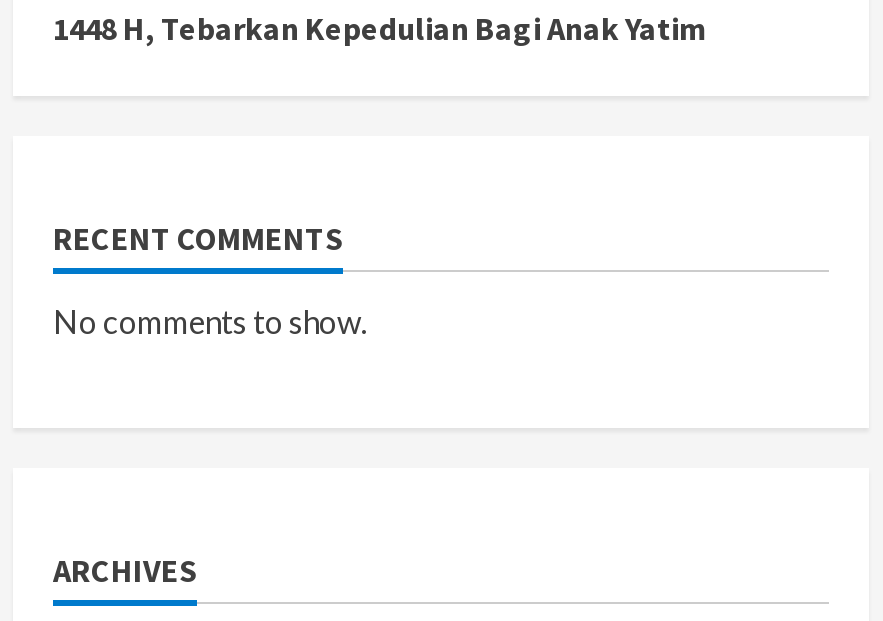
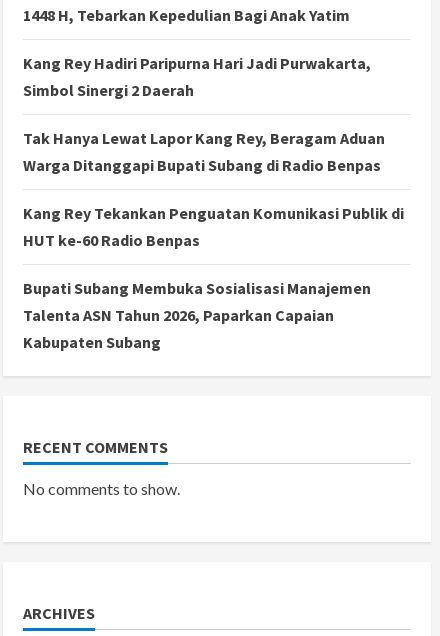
none -> [23,53,404,352] Kang Rey Hadiri Paripurna Hari Jadi Purwakarta, | Simbol Sinergi 2 Daerah | Tak Hanya Lewat Lapor Kang Rey, Beragam Aduan | Warga Ditanggapi Bupati Subang di Radio Benpas | Kang Rey Tekankan Penguatan Komunikasi Publik di | HUT ke-60 Radio Benpas | Bupati Subang Membuka Sosialisasi Manajemen | Talenta ASN Tahun 2026, Paparkan Capaian | Kabupaten Subang

